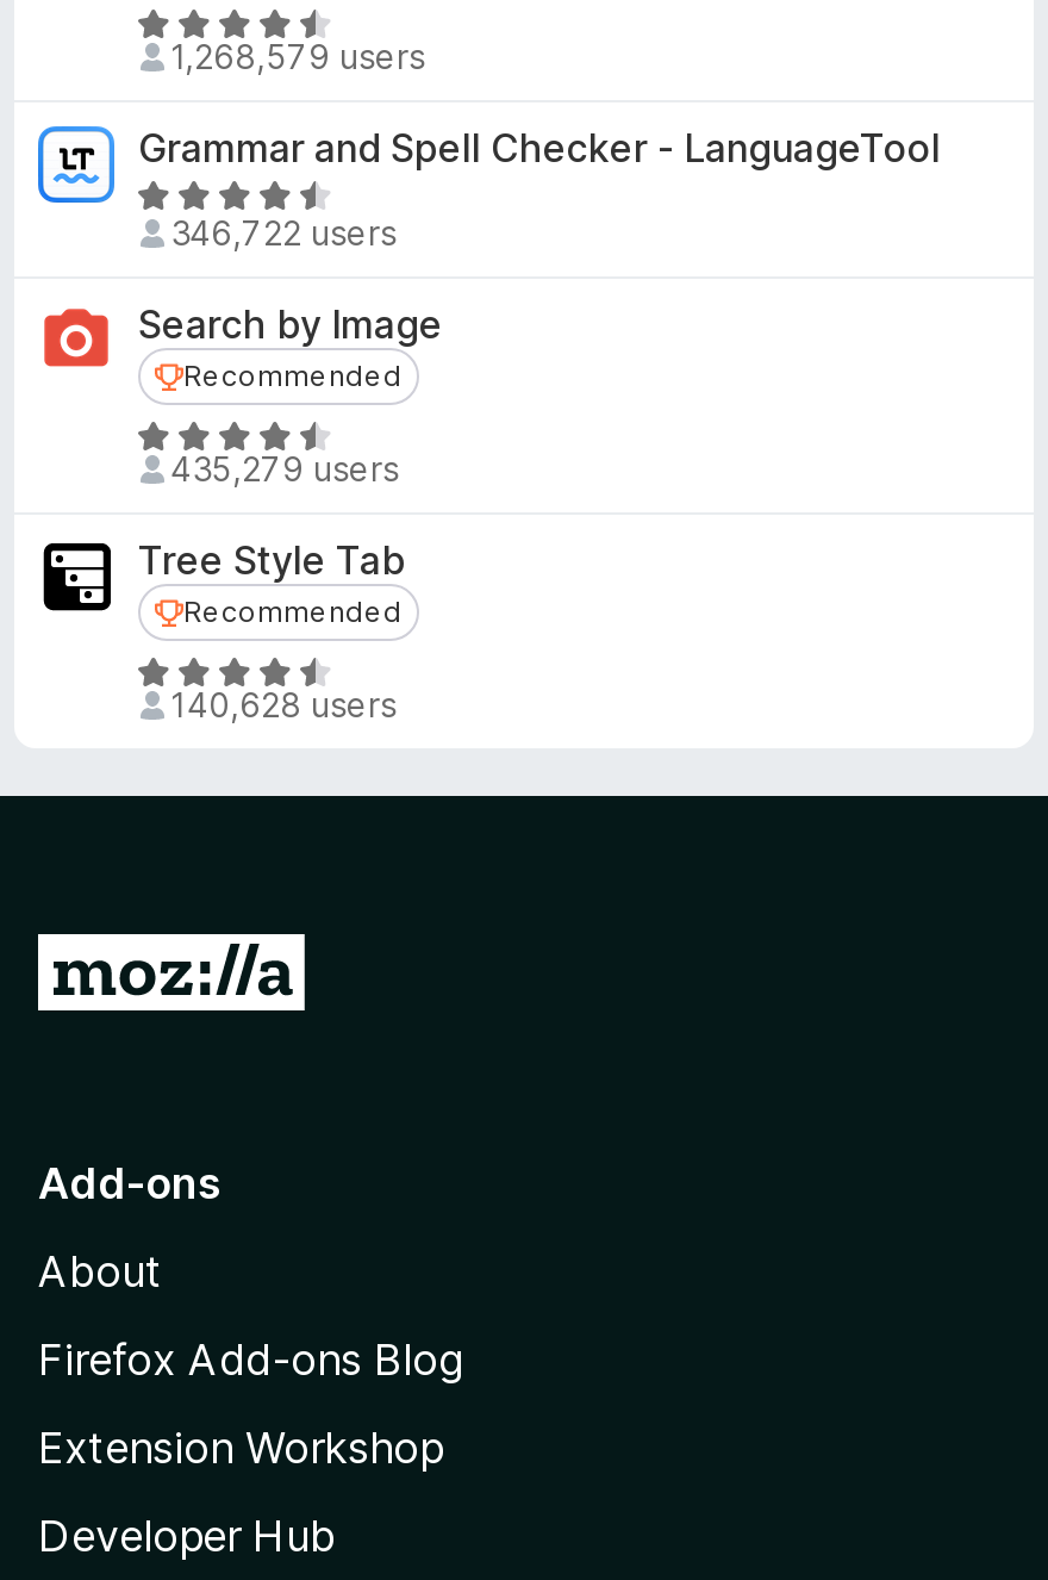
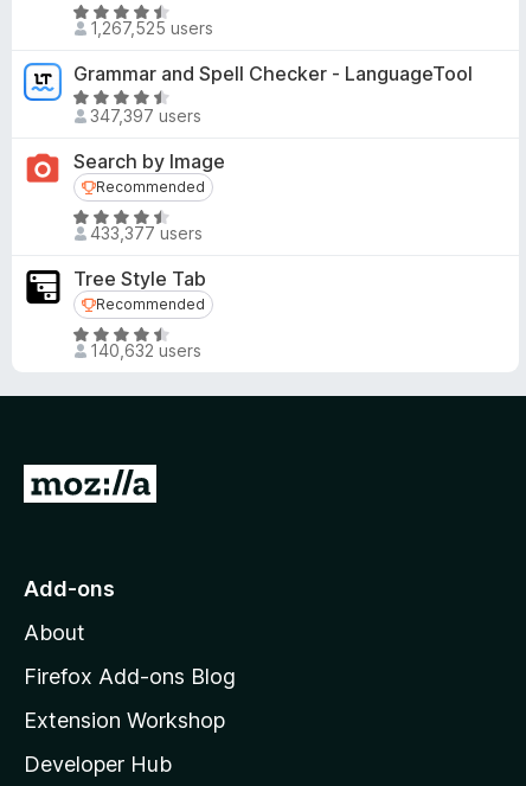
[170,36,425,76] 1,268,579 users -> [89,18,213,38] 1,267,525 users
[170,212,397,253] 346,722 users -> [89,106,201,126] 347,397 users
[170,448,399,489] 435,279 users -> [89,223,202,243] 433,377 users
[170,684,397,724] 140,628 users -> [89,340,201,360] 140,632 users

